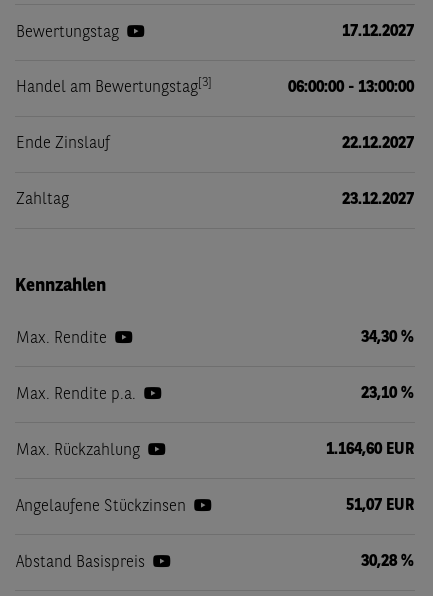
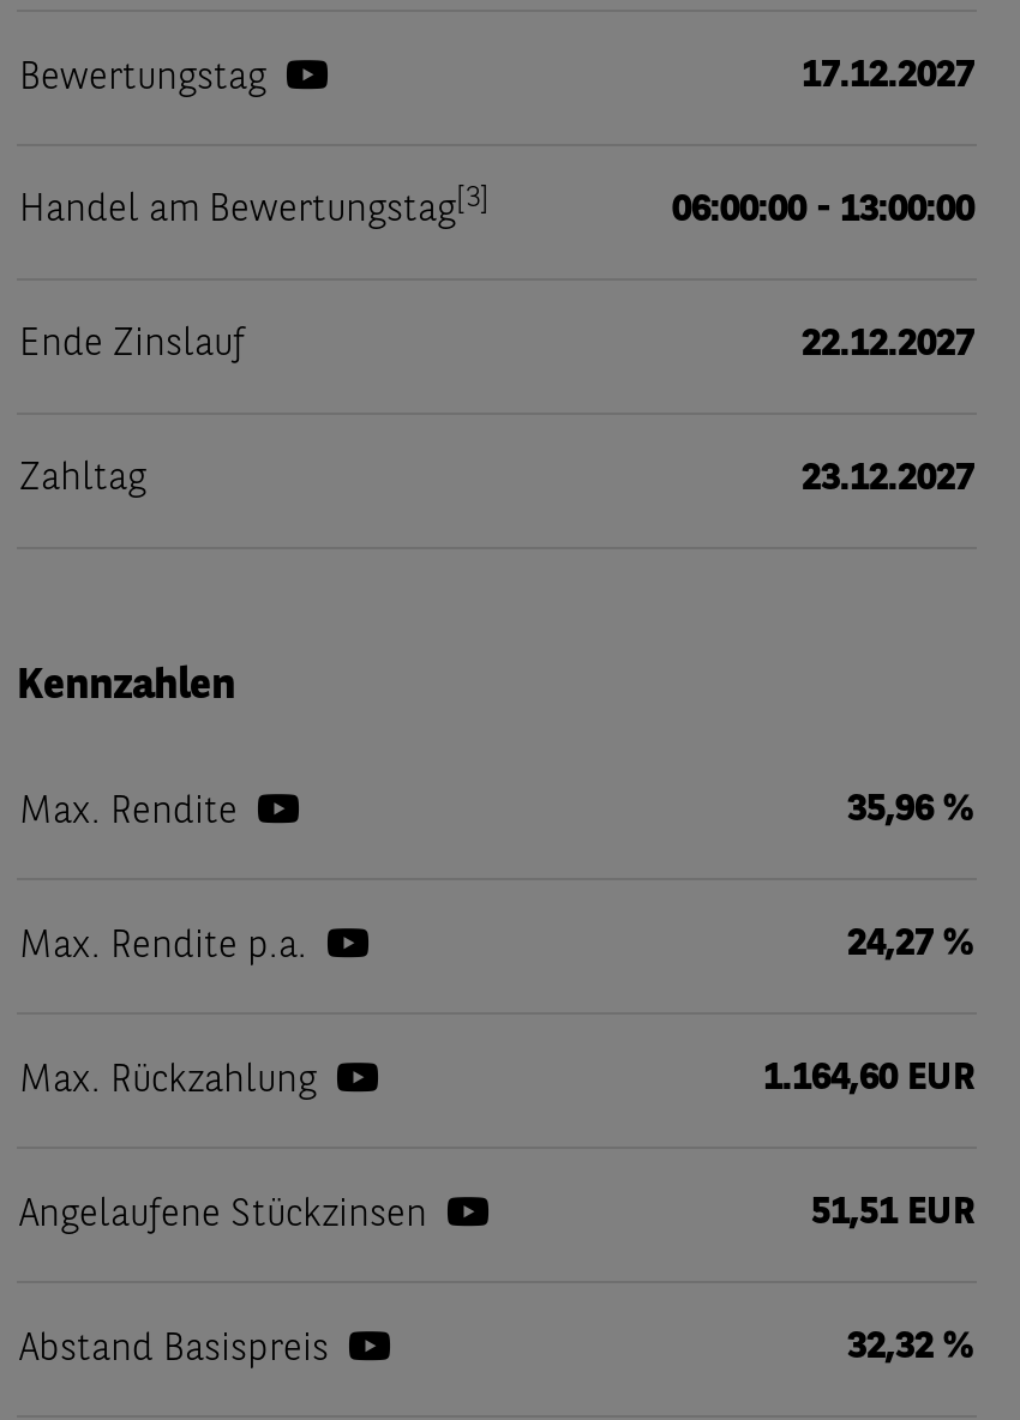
[361,330,414,346] 34,30 % -> [847,791,974,829] 35,96 %
[361,386,414,402] 23,10 % -> [847,925,974,963] 24,27 %
[346,498,414,514] 51,07 EUR -> [811,1194,974,1232] 51,51 EUR
[361,554,414,570] 30,28 % -> [847,1328,974,1366] 32,32 %

